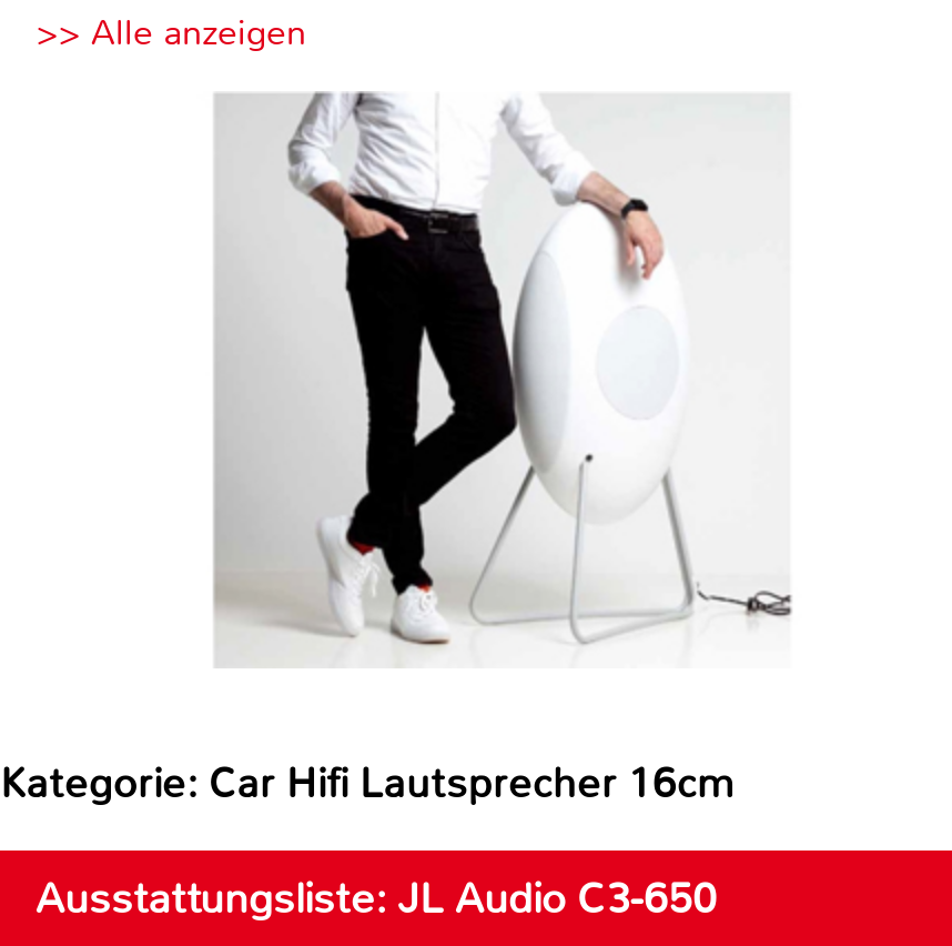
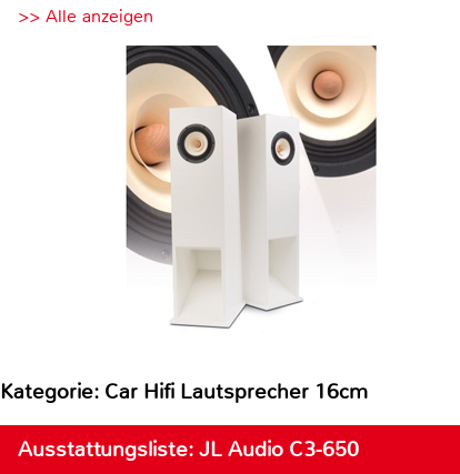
[213,91,792,666] [image] -> [108,44,396,331] [image]

